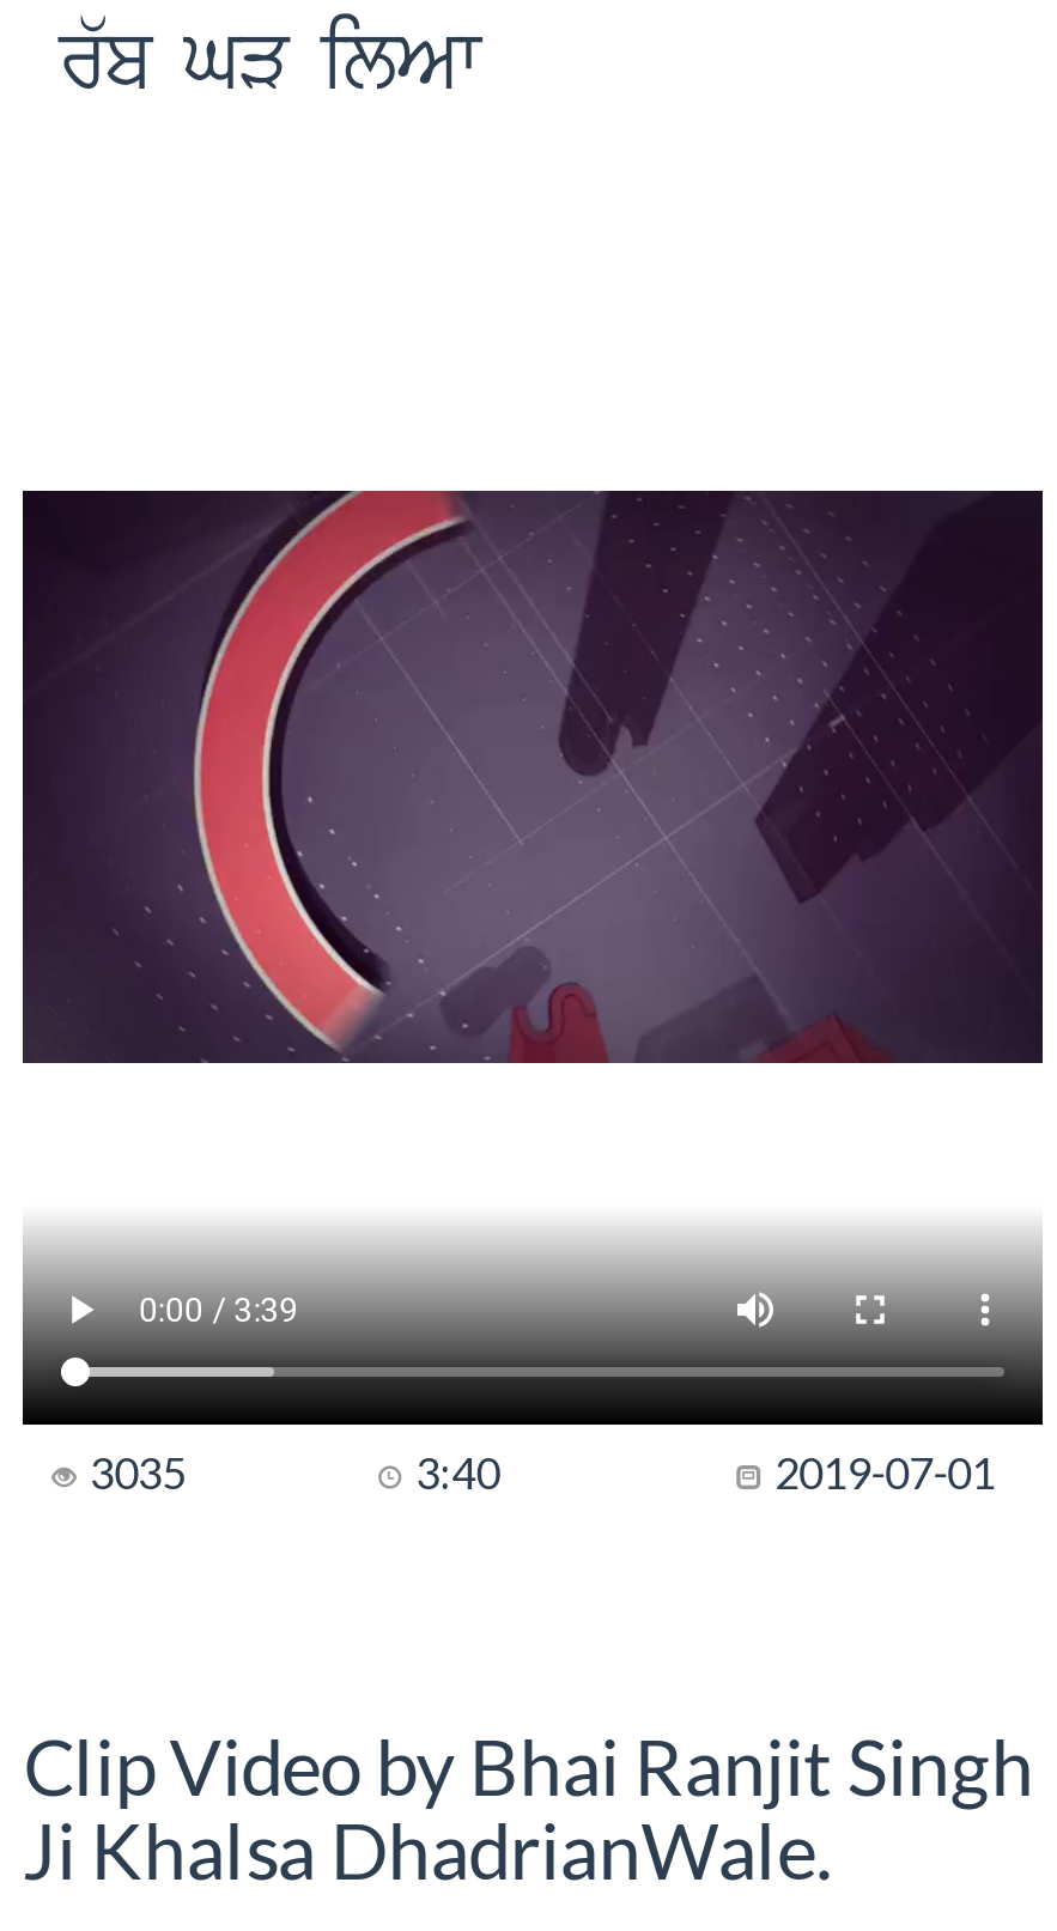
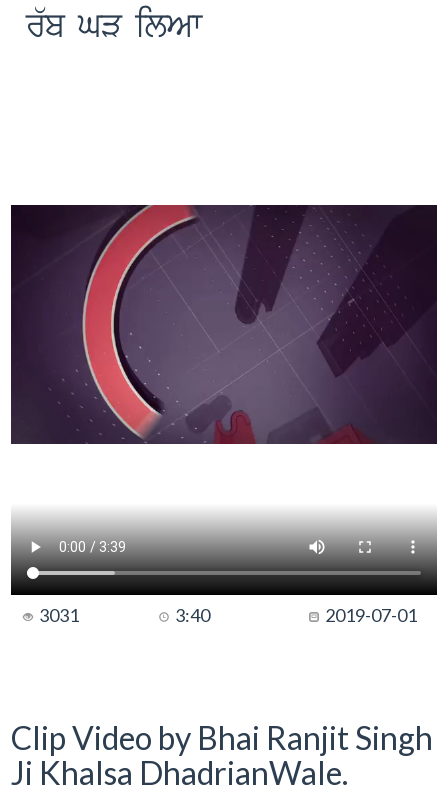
[90,1446,186,1499] 3035 -> [39,604,79,626] 3031

